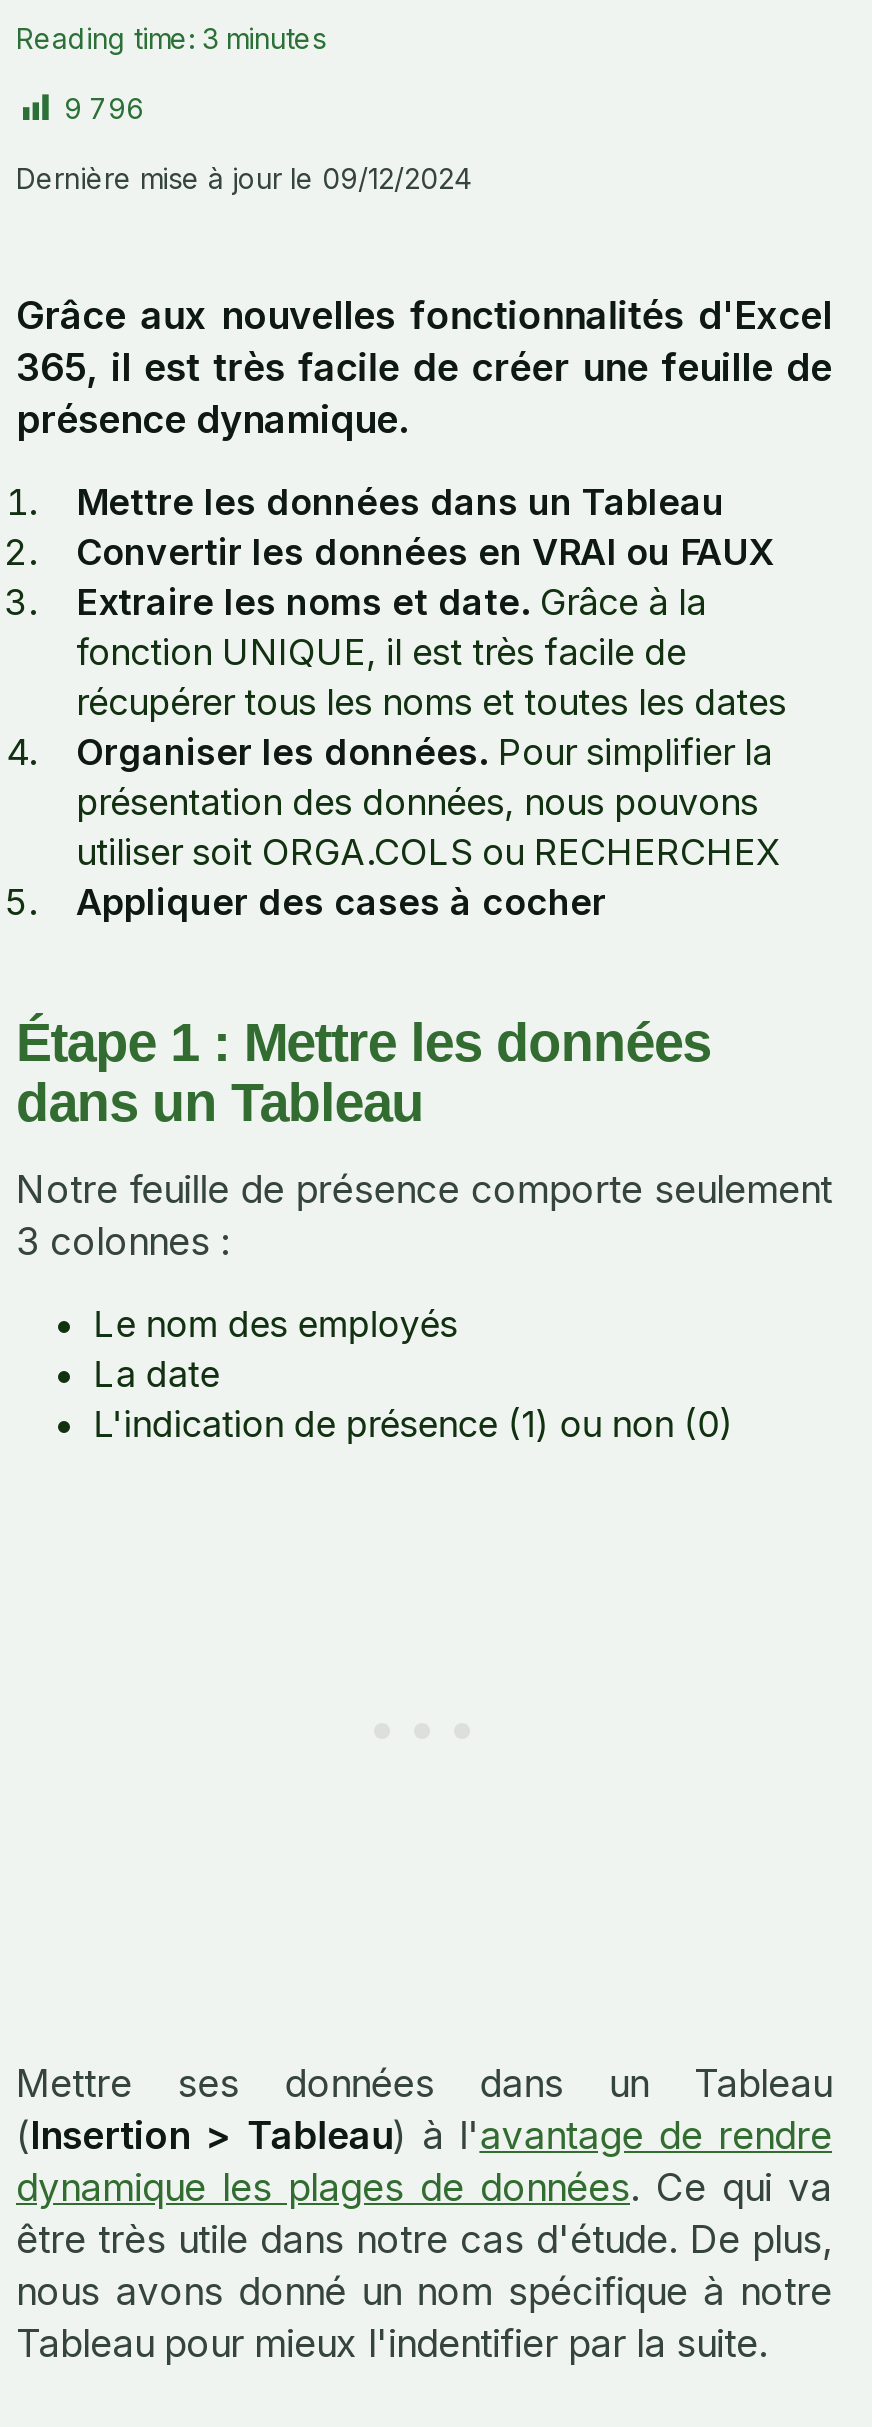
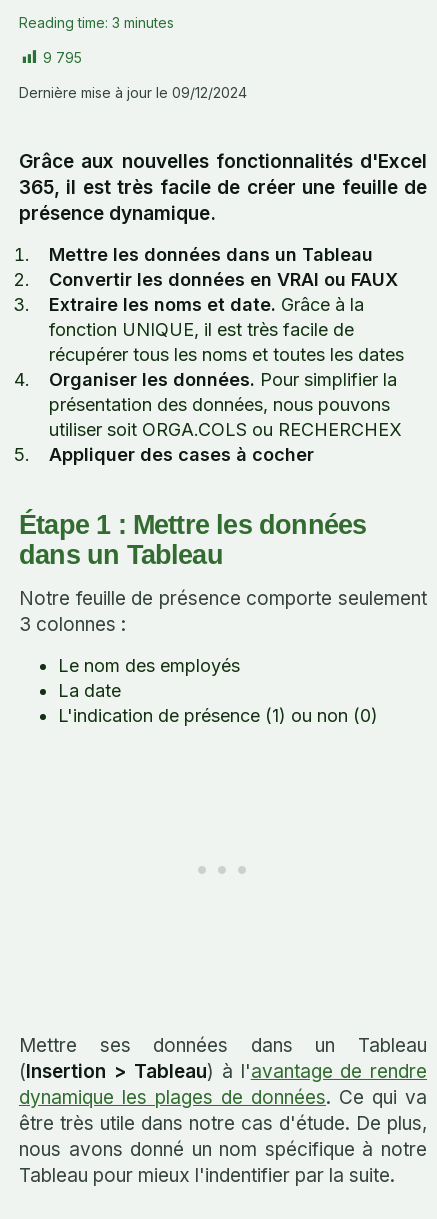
[64,91,144,125] 9 796 -> [43,49,82,66] 9 795

